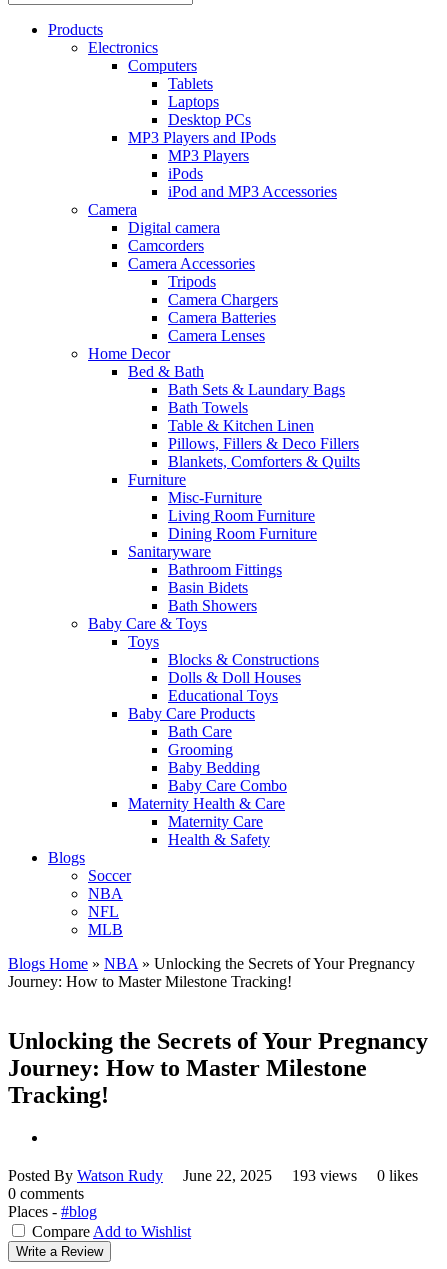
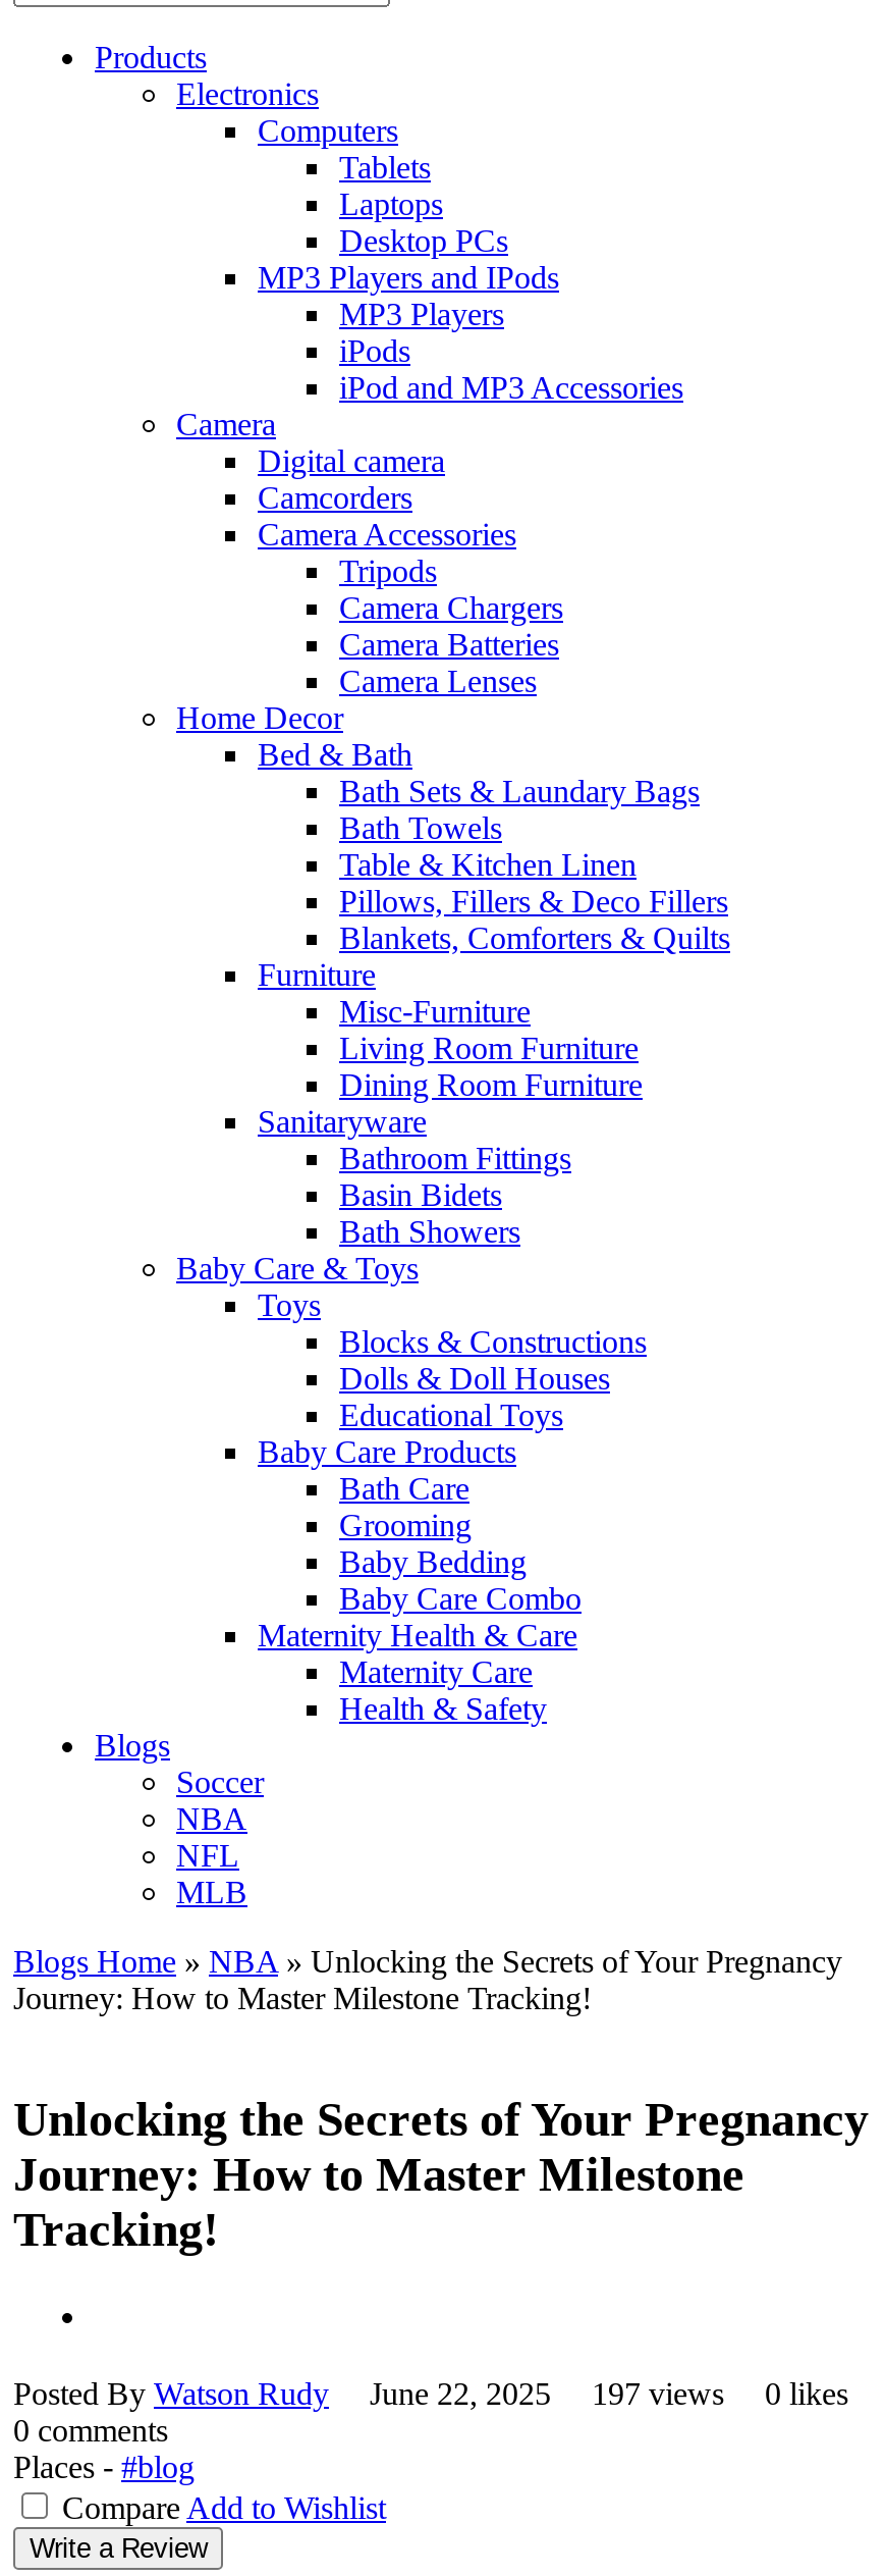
[8,1167,422,1184] Posted By Watson Rudy June 22, 2025 193 views 0 likes -> [13,2377,856,2411] Posted By Watson Rudy June 22, 2025 197 views 0 likes

